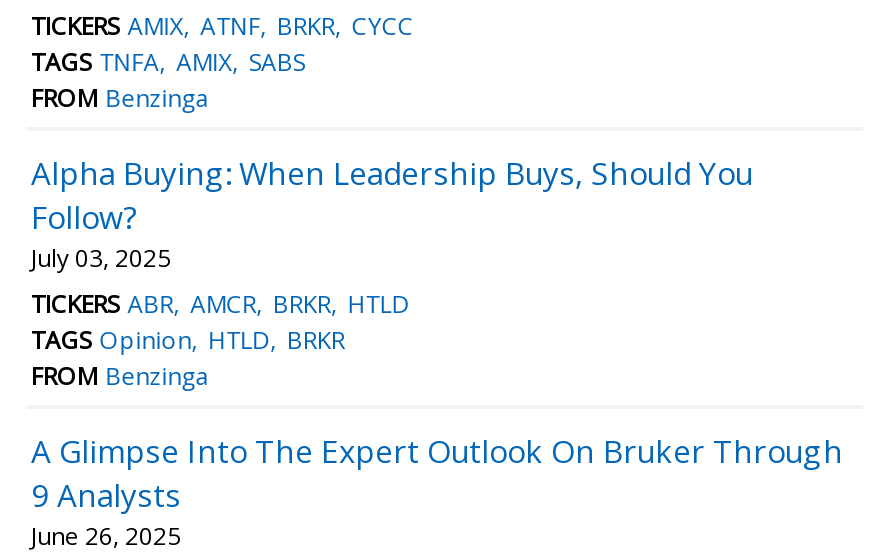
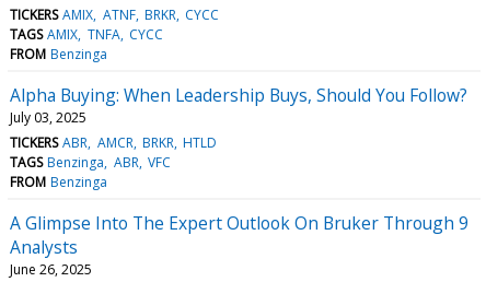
[31,45,305,79] TAGS TNFA AMIX SABS -> [10,25,163,44] TAGS AMIX TNFA CYCC
[31,323,345,357] TAGS Opinion HTLD BRKR -> [10,153,171,171] TAGS Benzinga ABR VFC

